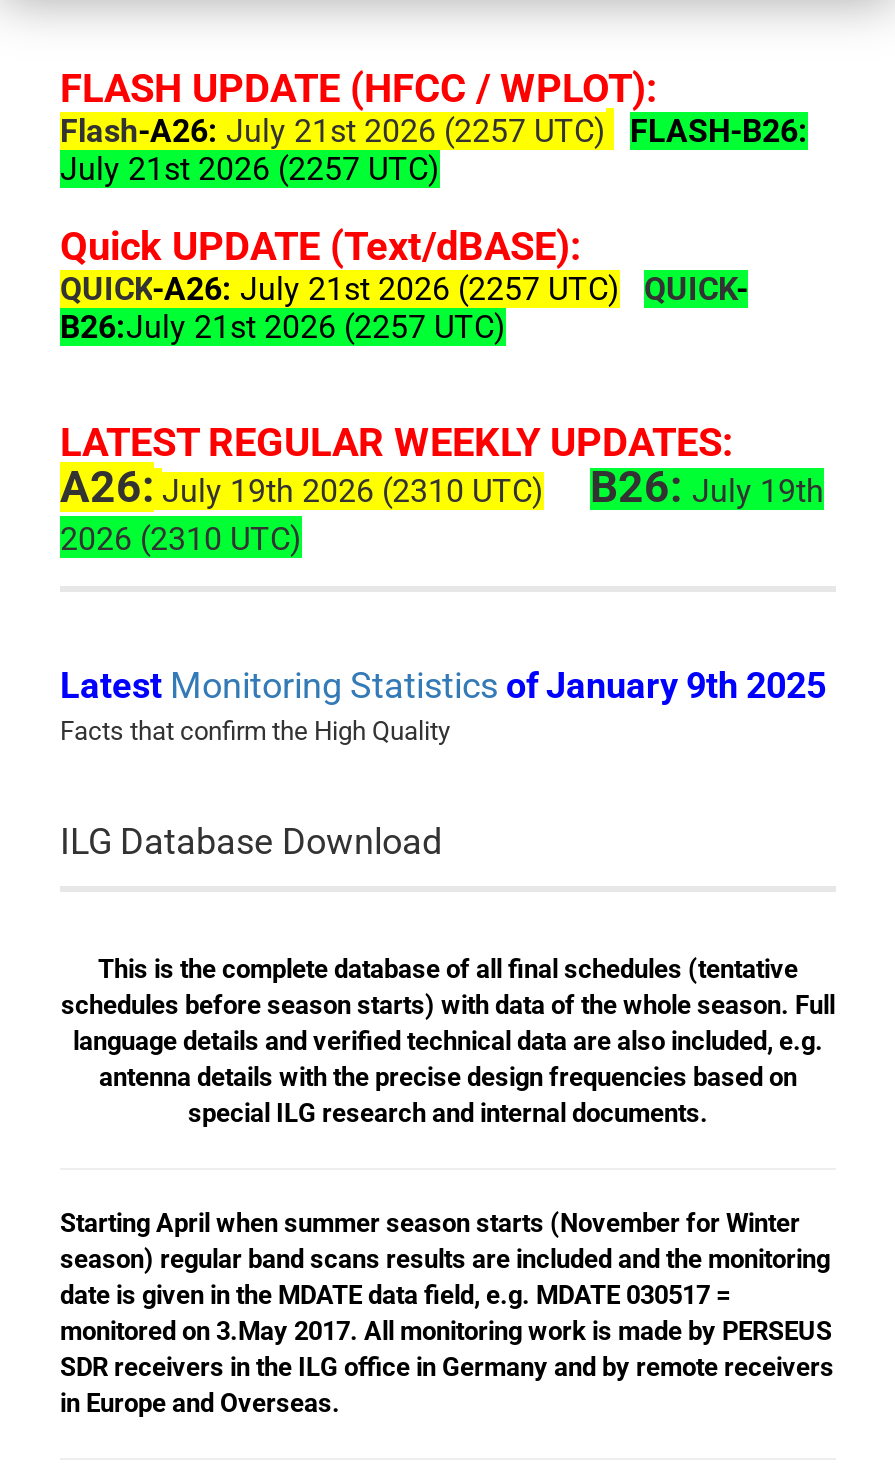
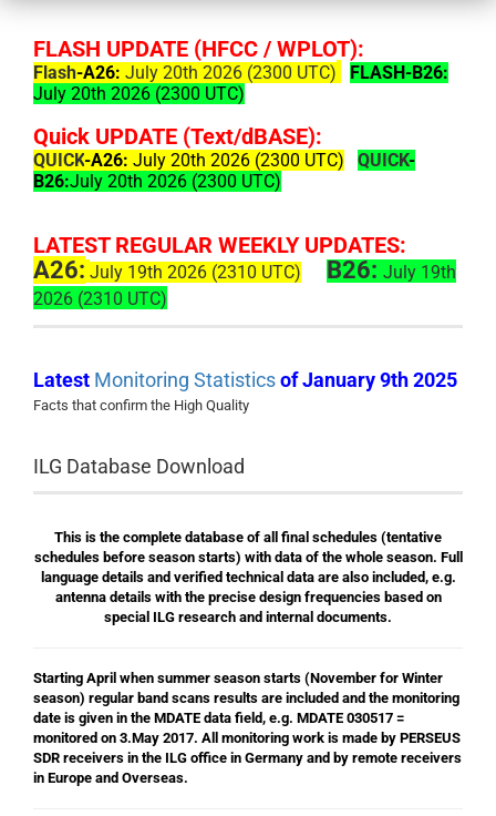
[60,112,606,150] Flash-A26: July 21st 2026 (2257 UTC) -> [33,62,337,83] Flash-A26: July 20th 2026 (2300 UTC)
[60,150,440,188] July 21st 2026 (2257 UTC) -> [33,83,245,104] July 20th 2026 (2300 UTC)
[60,270,620,308] QUICK-A26: July 21st 2026 (2257 UTC) -> [33,150,344,171] QUICK-A26: July 20th 2026 (2300 UTC)
[60,308,506,346] B26:July 21st 2026 (2257 UTC) -> [33,171,281,192] B26:July 20th 2026 (2300 UTC)

